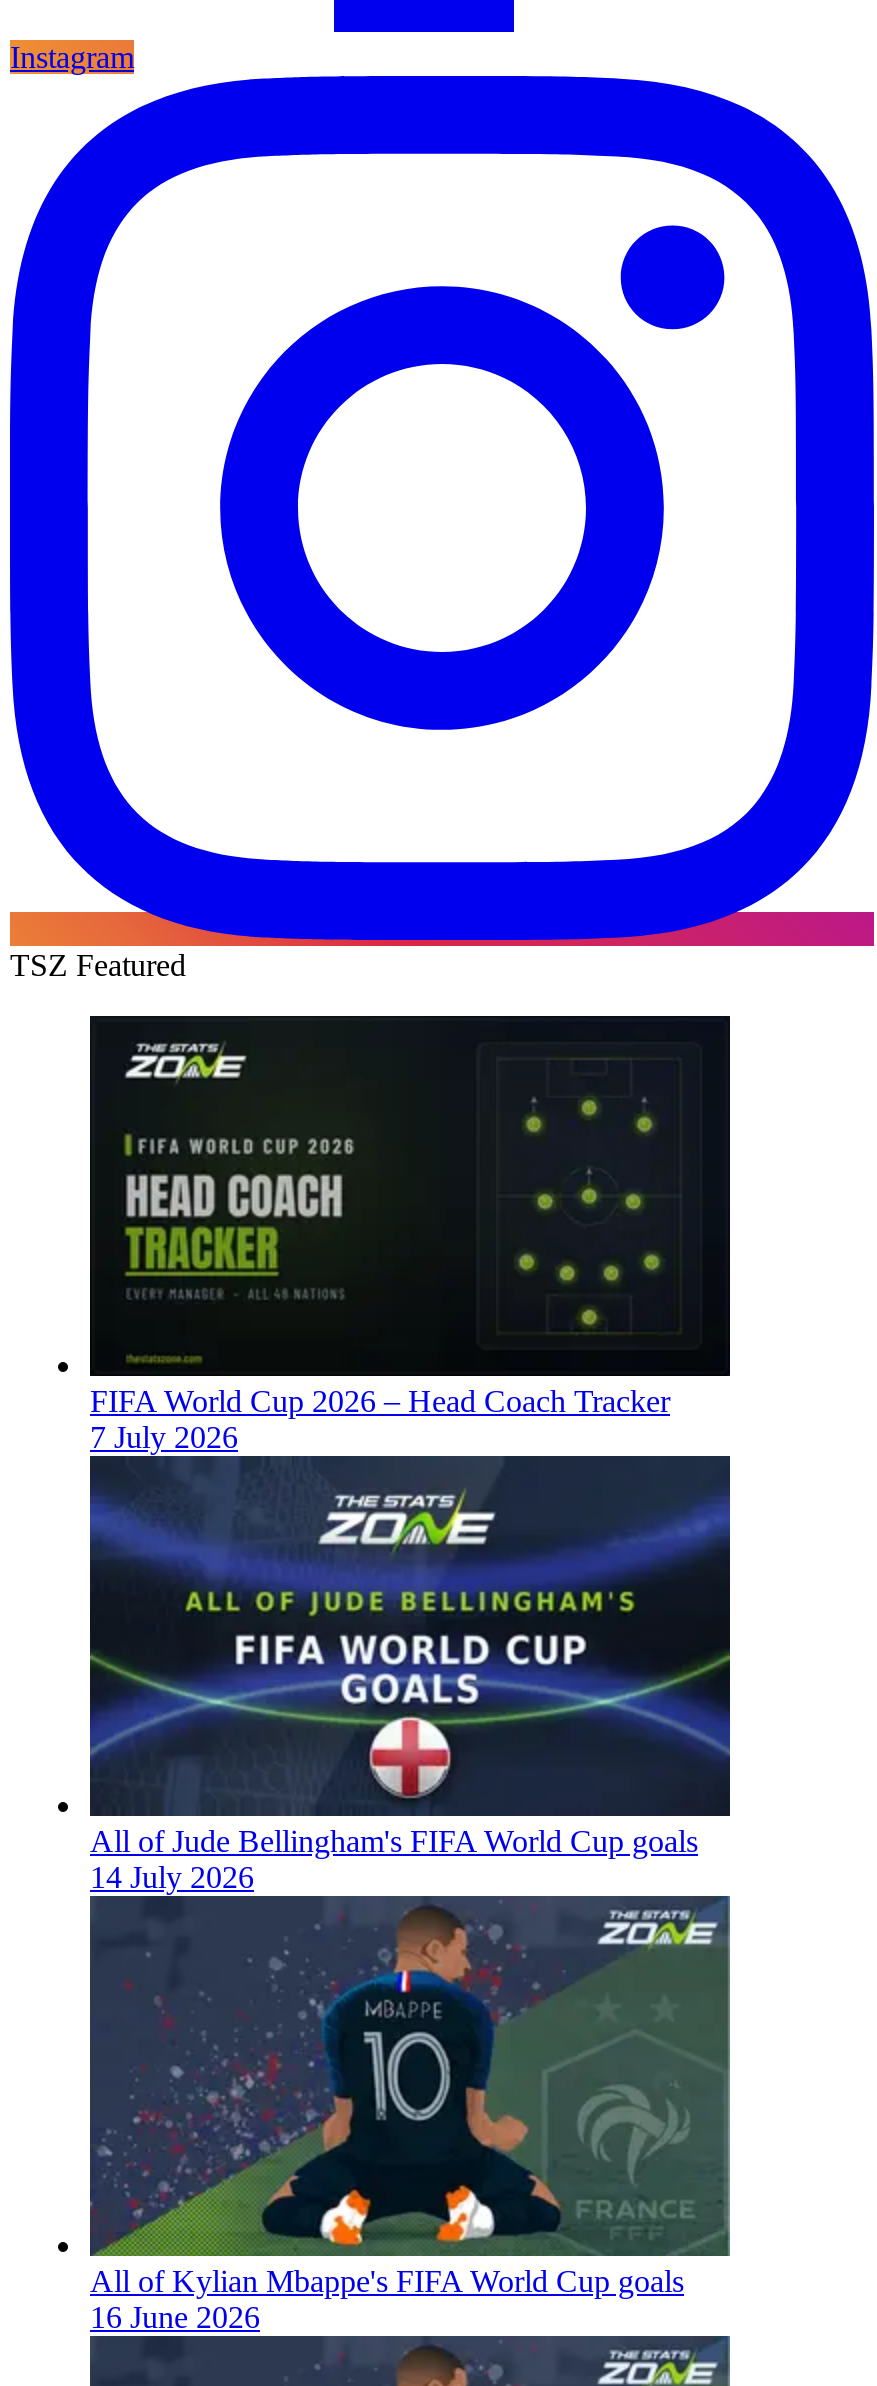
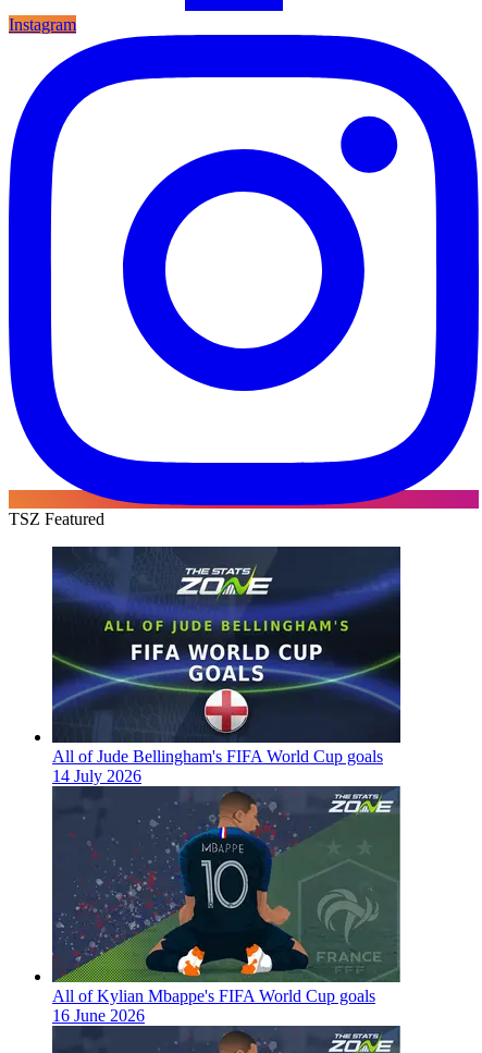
[88,1016,732,1453] [image] | FIFA World Cup 2026 – Head Coach Tracker | 7 July 2026 -> none

